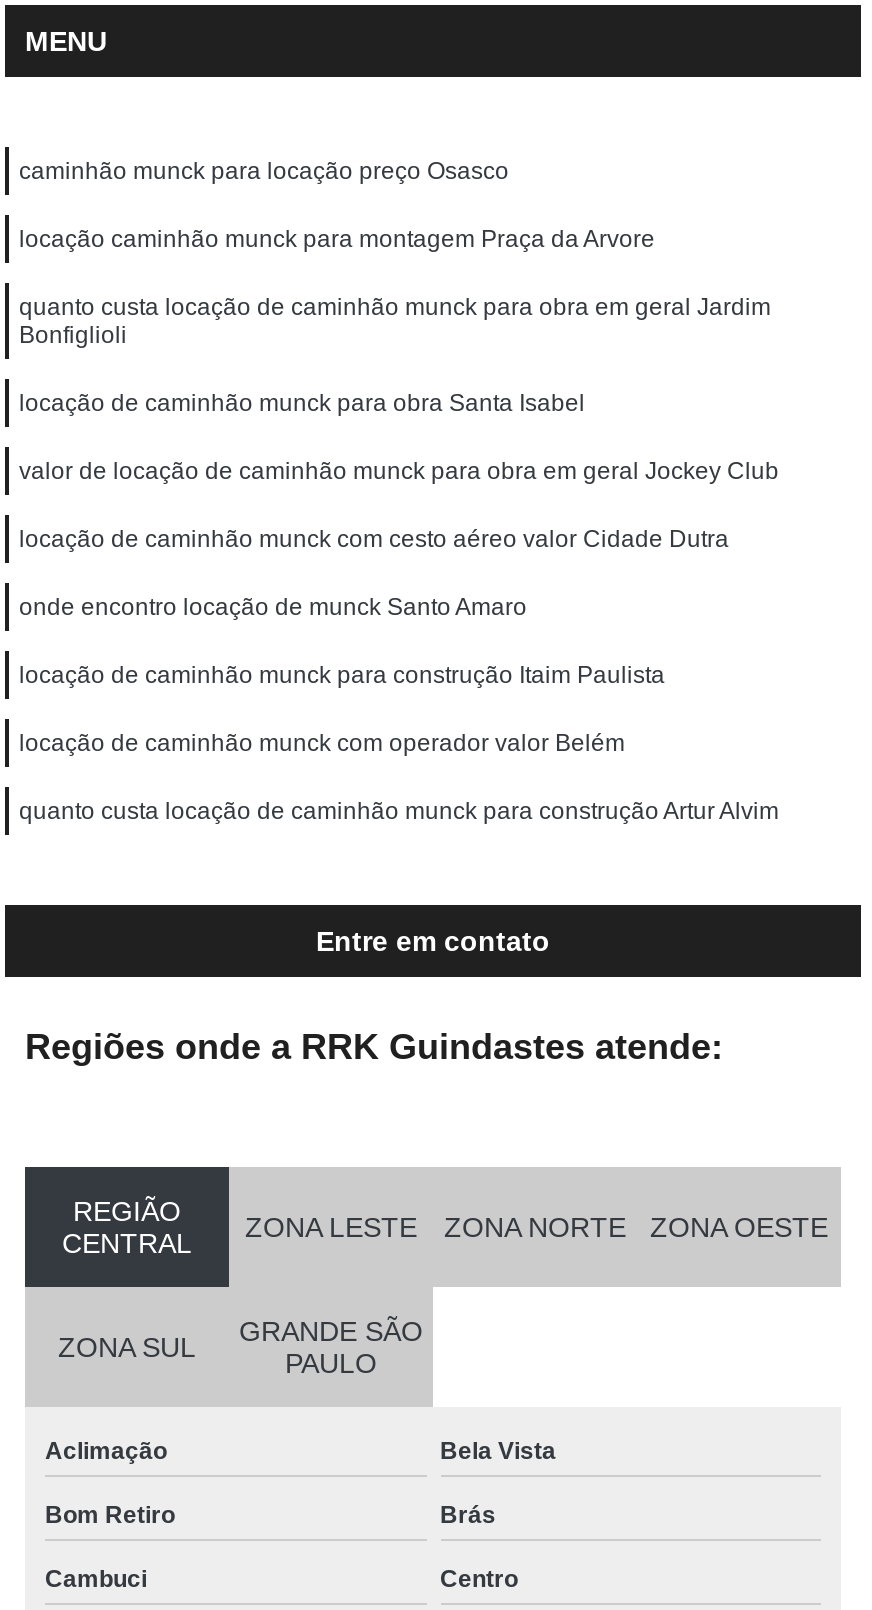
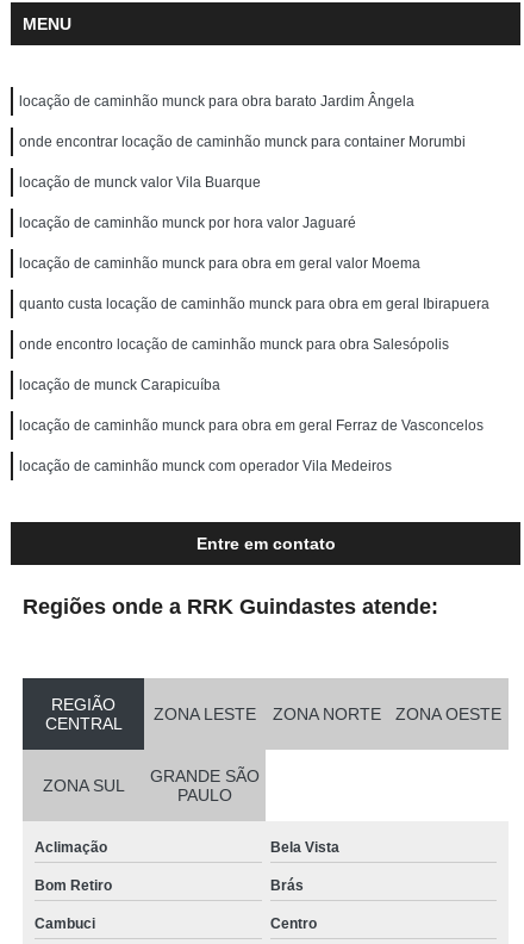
[19,157,509,185] caminhão munck para locação preço Osasco -> [19,93,414,110] locação de caminhão munck para obra barato Jardim Ângela
[19,225,655,253] locação caminhão munck para montagem Praça da Arvore -> [19,133,466,150] onde encontrar locação de caminhão munck para container Morumbi
[19,293,771,349] quanto custa locação de caminhão munck para obra em geral Jardim | Bonfiglioli -> [19,174,261,191] locação de munck valor Vila Buarque
[19,389,585,417] locação de caminhão munck para obra Santa Isabel -> [19,215,356,231] locação de caminhão munck por hora valor Jaguaré
[19,457,779,485] valor de locação de caminhão munck para obra em geral Jockey Club -> [19,255,420,272] locação de caminhão munck para obra em geral valor Moema
[19,525,729,553] locação de caminhão munck com cesto aéreo valor Cidade Dutra -> [19,296,489,312] quanto custa locação de caminhão munck para obra em geral Ibirapuera
[19,593,527,621] onde encontro locação de munck Santo Amaro -> [19,336,449,353] onde encontro locação de caminhão munck para obra Salesópolis
[19,661,665,689] locação de caminhão munck para construção Itaim Paulista -> [19,377,220,393] locação de munck Carapicuíba
[19,729,625,757] locação de caminhão munck com operador valor Belém -> [19,417,484,434] locação de caminhão munck para obra em geral Ferraz de Vasconcelos
[19,797,779,825] quanto custa locação de caminhão munck para construção Artur Alvim -> [19,458,392,474] locação de caminhão munck com operador Vila Medeiros

